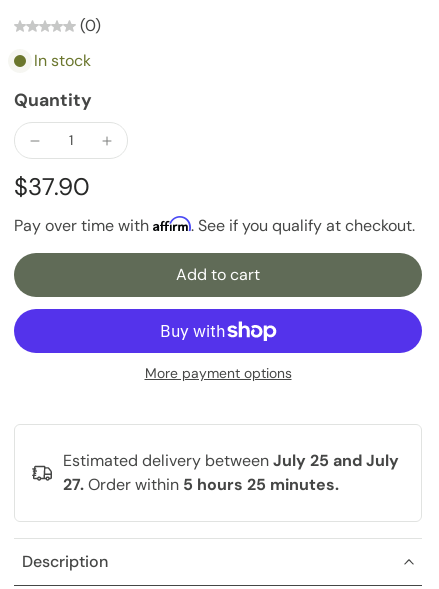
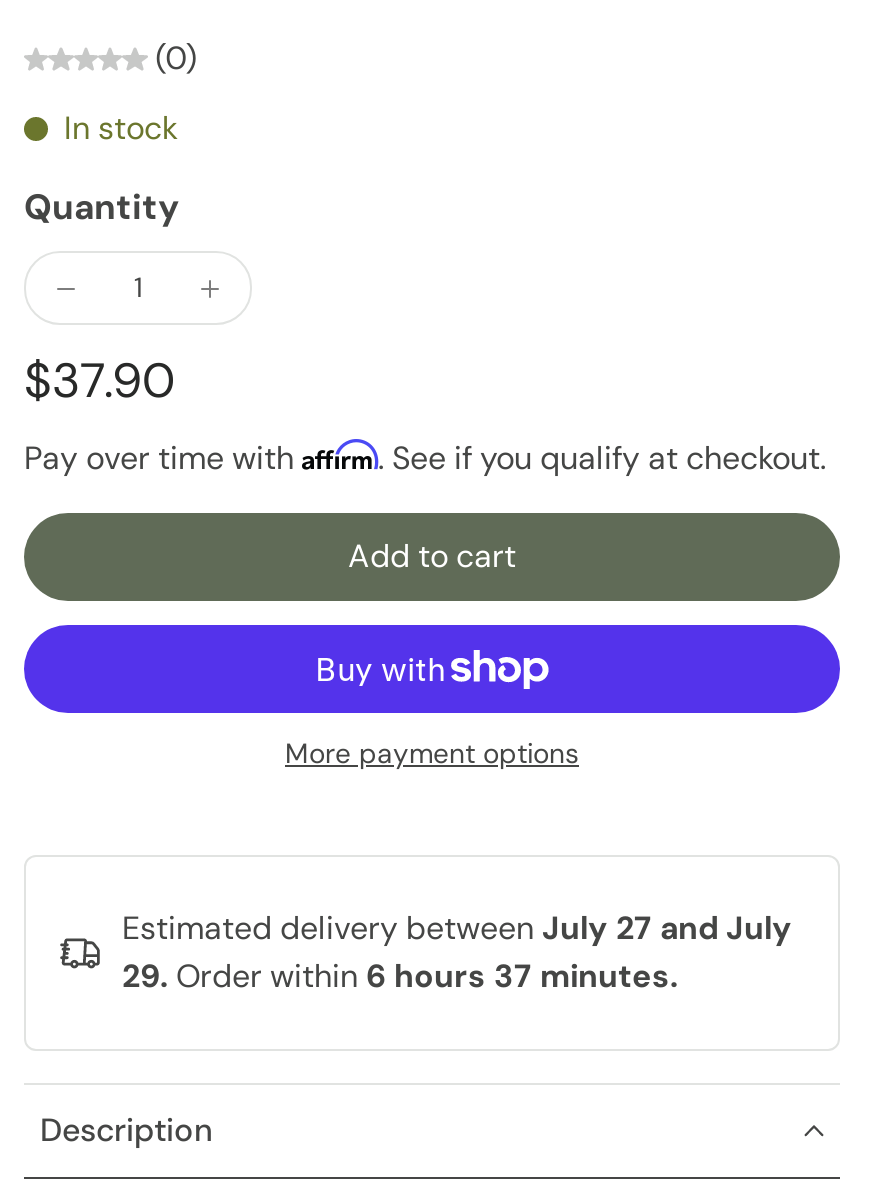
[63,450,399,471] Estimated delivery between July 25 and July -> [122,907,792,949] Estimated delivery between July 27 and July
[63,474,339,495] 27. Order within 5 hours 25 minutes. -> [122,955,678,997] 29. Order within 6 hours 37 minutes.

